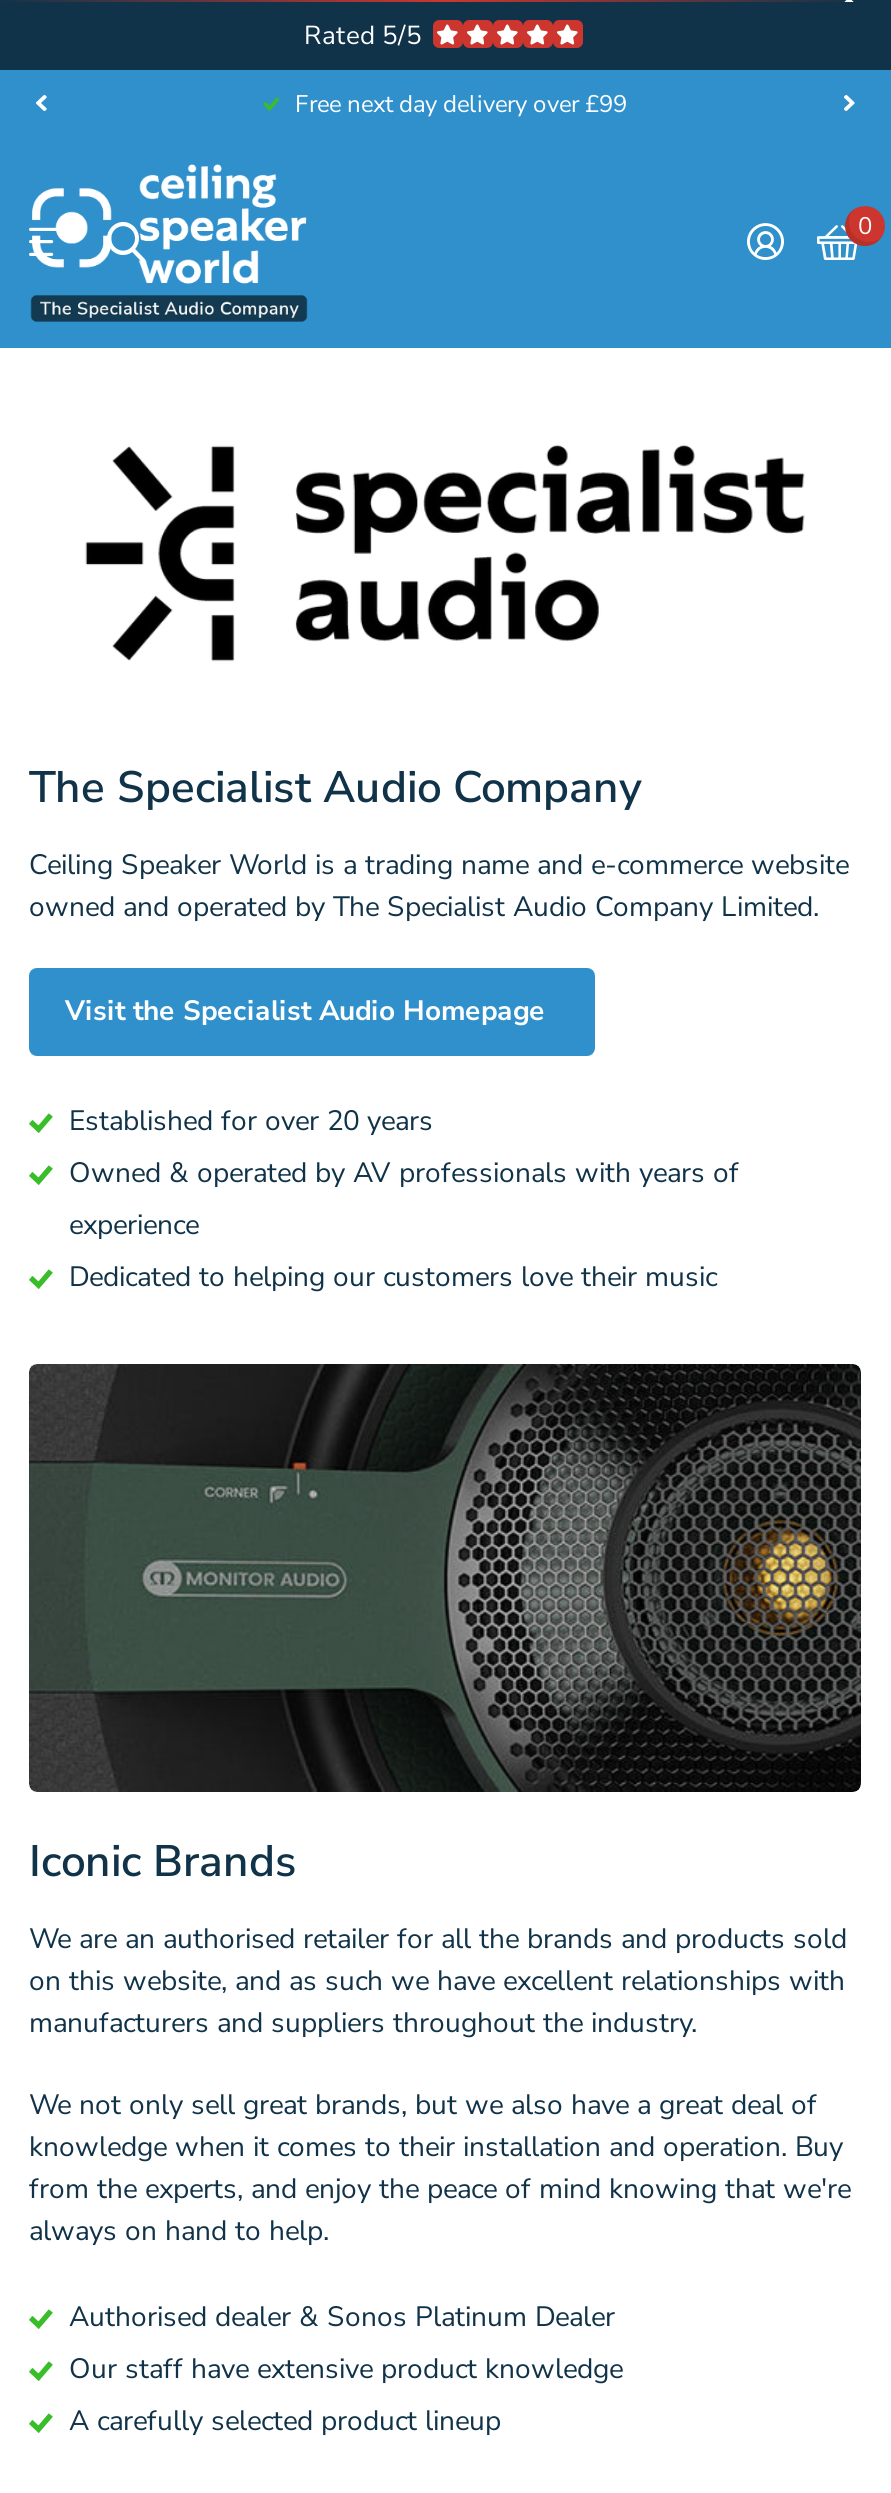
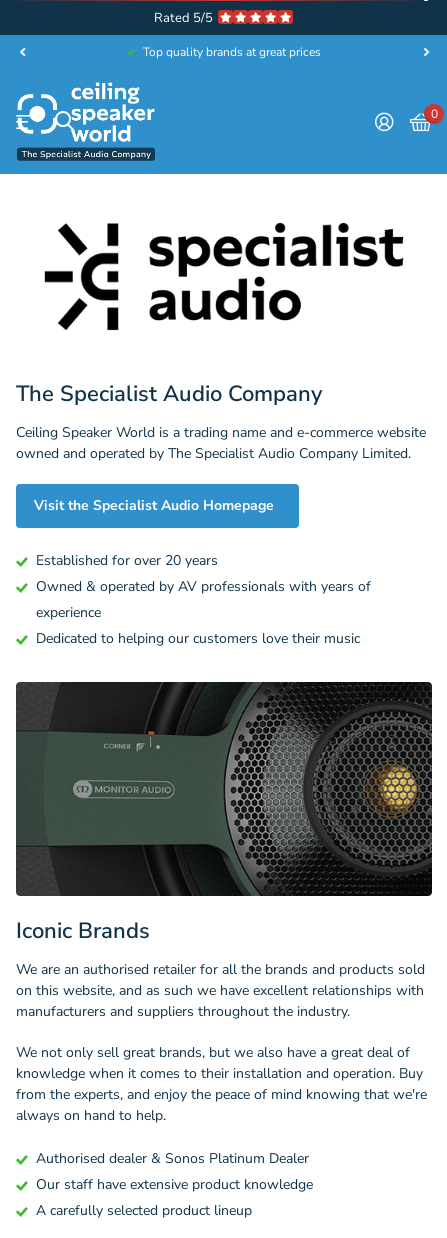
[295,88,627,120] Free next day delivery over £99 -> [143,44,321,60] Top quality brands at great prices

